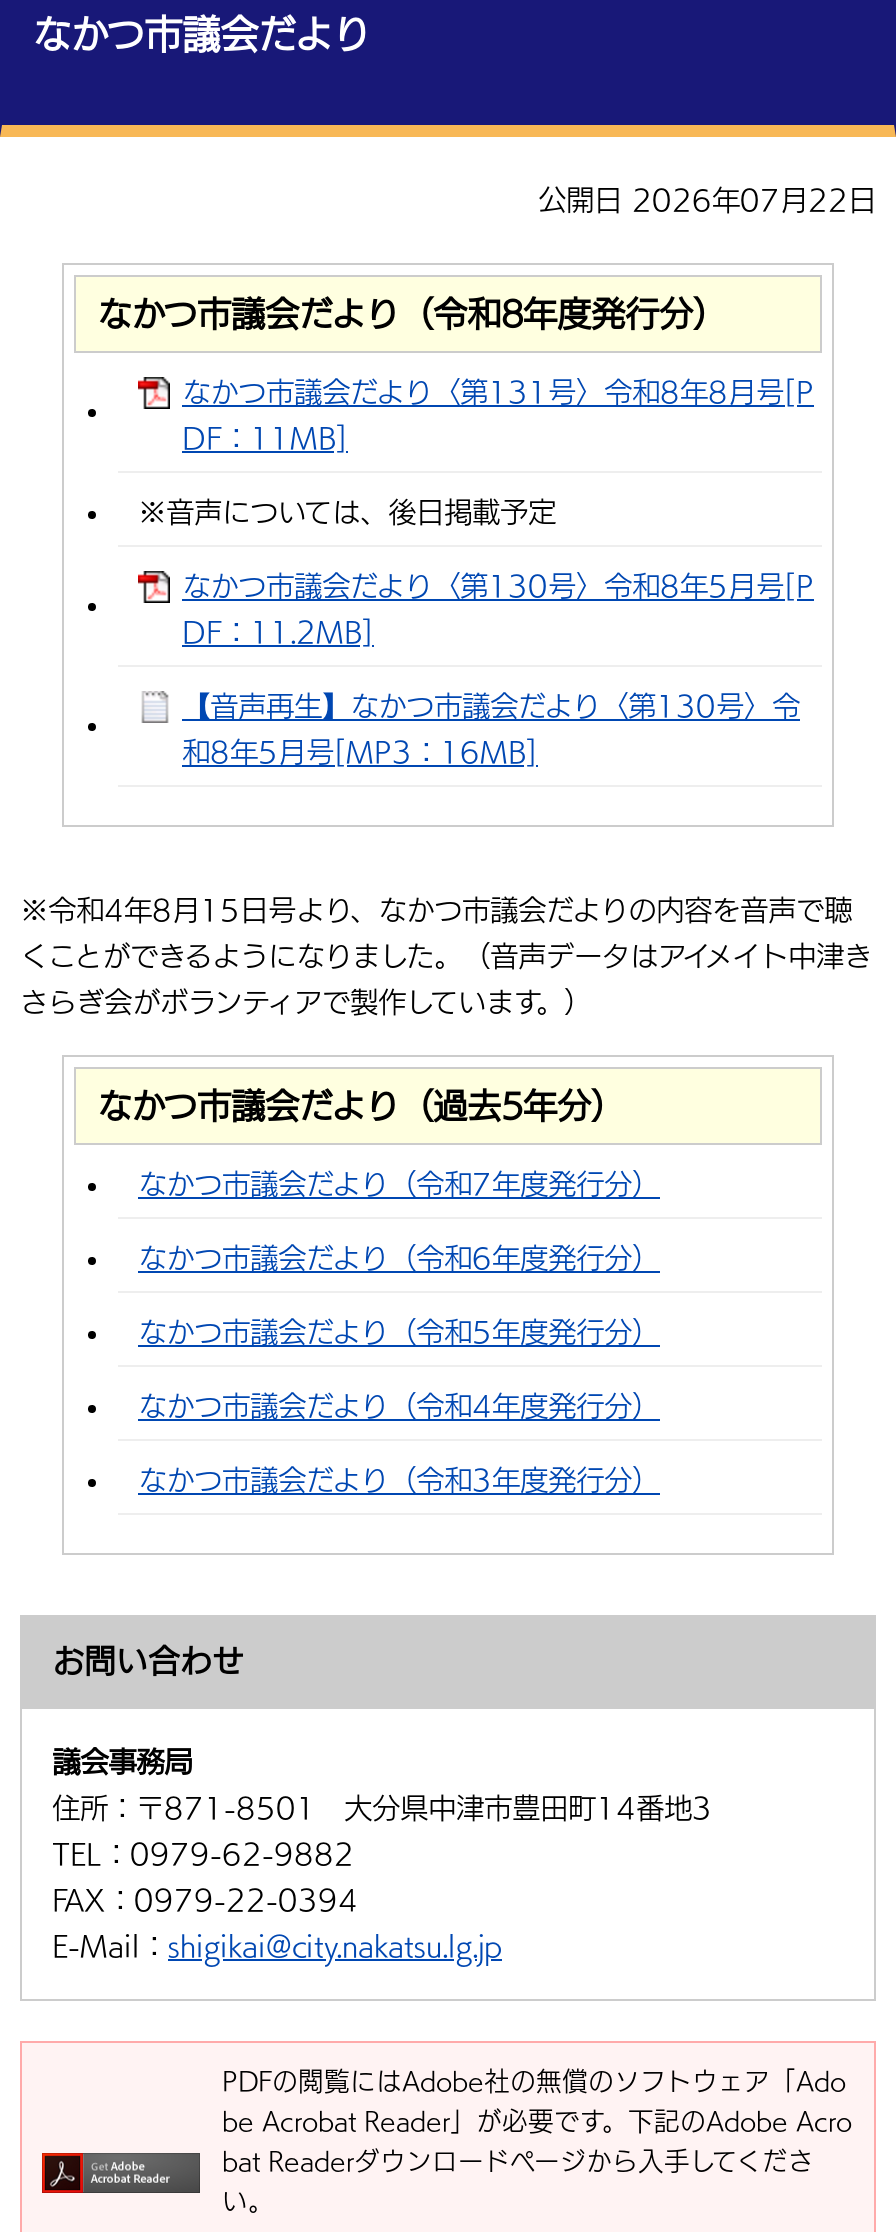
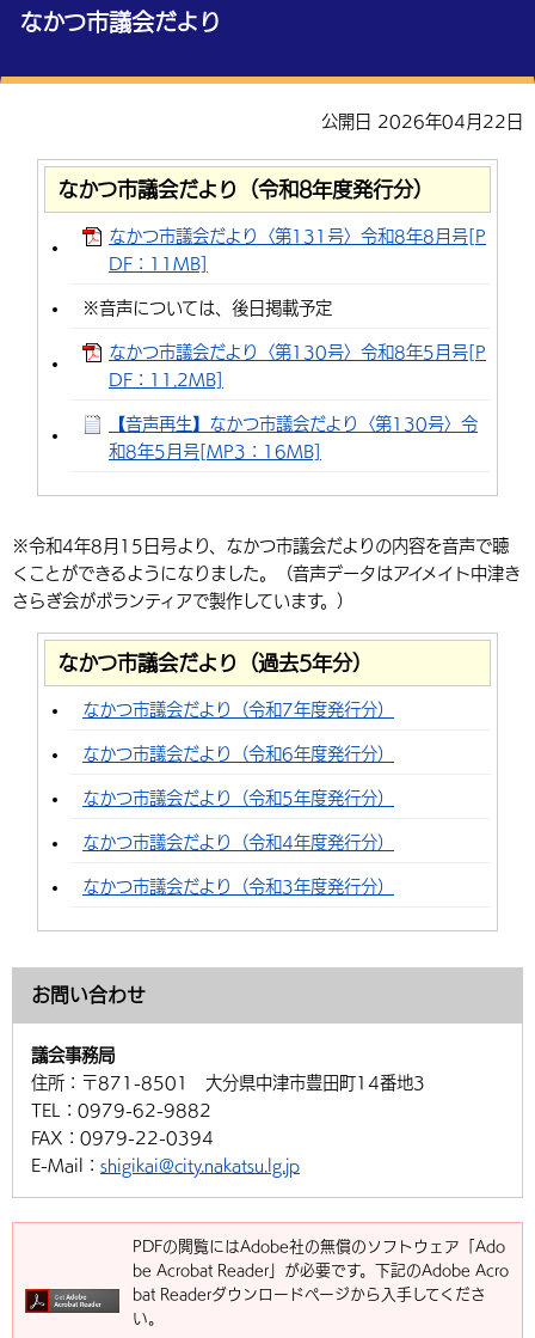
[538,185,876,215] 公開日 2026年07月22日 -> [321,112,523,130] 公開日 2026年04月22日

